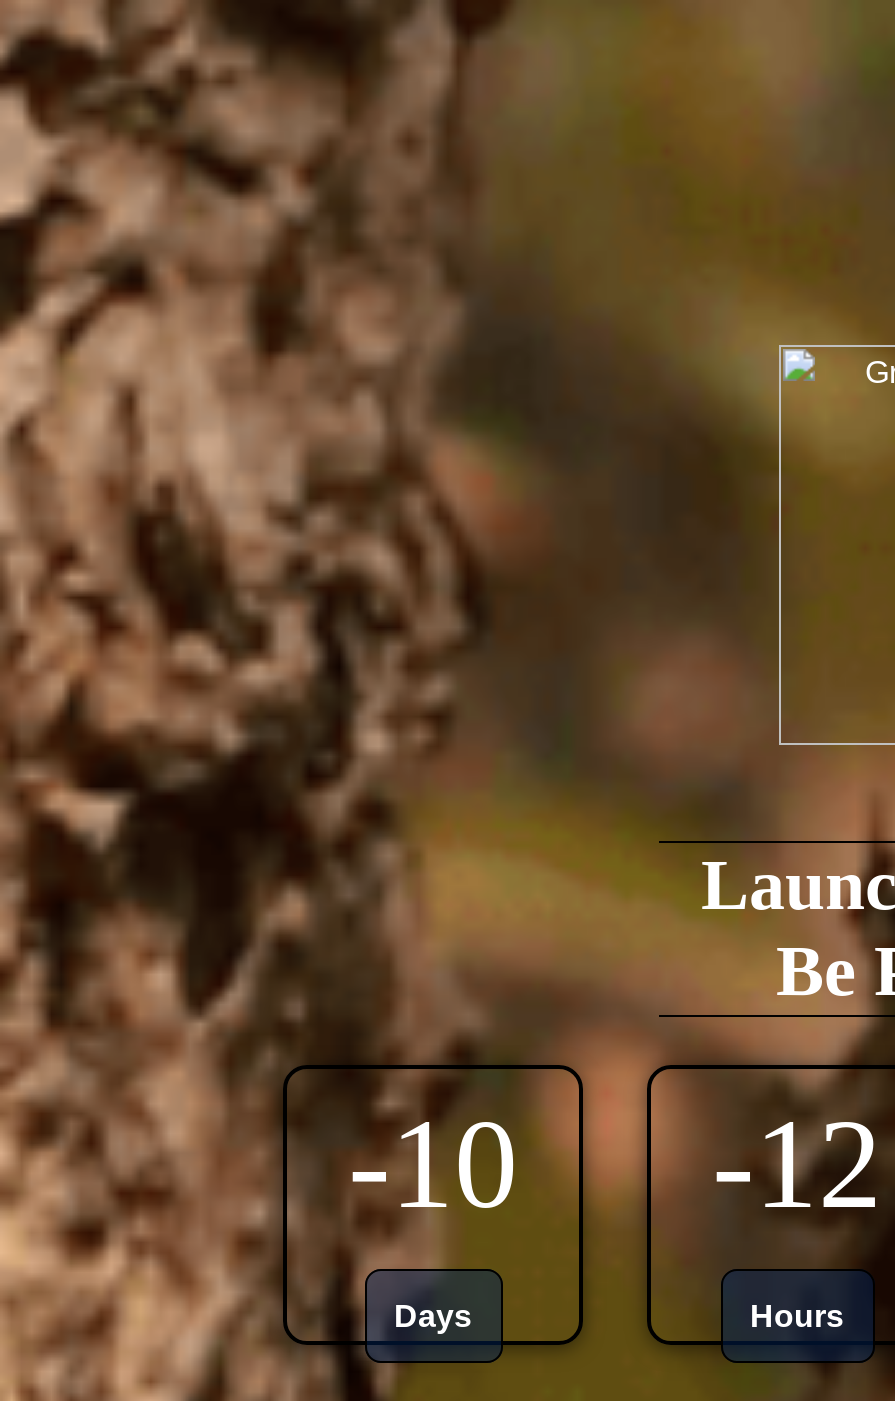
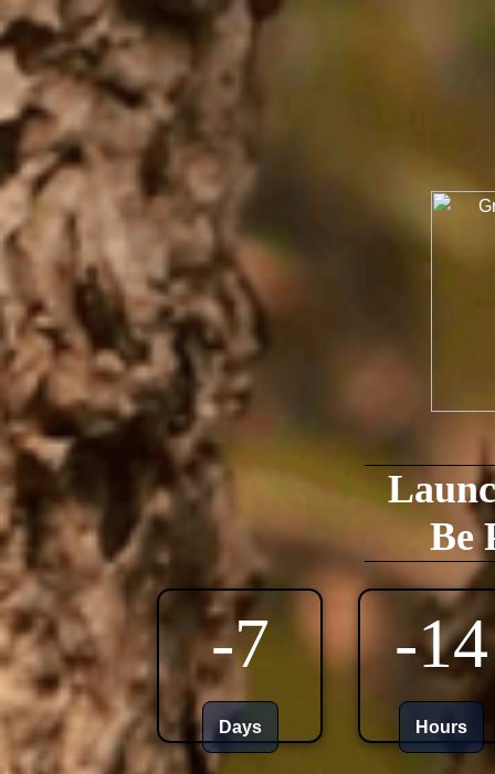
[348,1093,518,1235] -10 -> [210,604,269,682] -7
[712,1093,882,1235] -12 -> [394,604,488,682] -14

